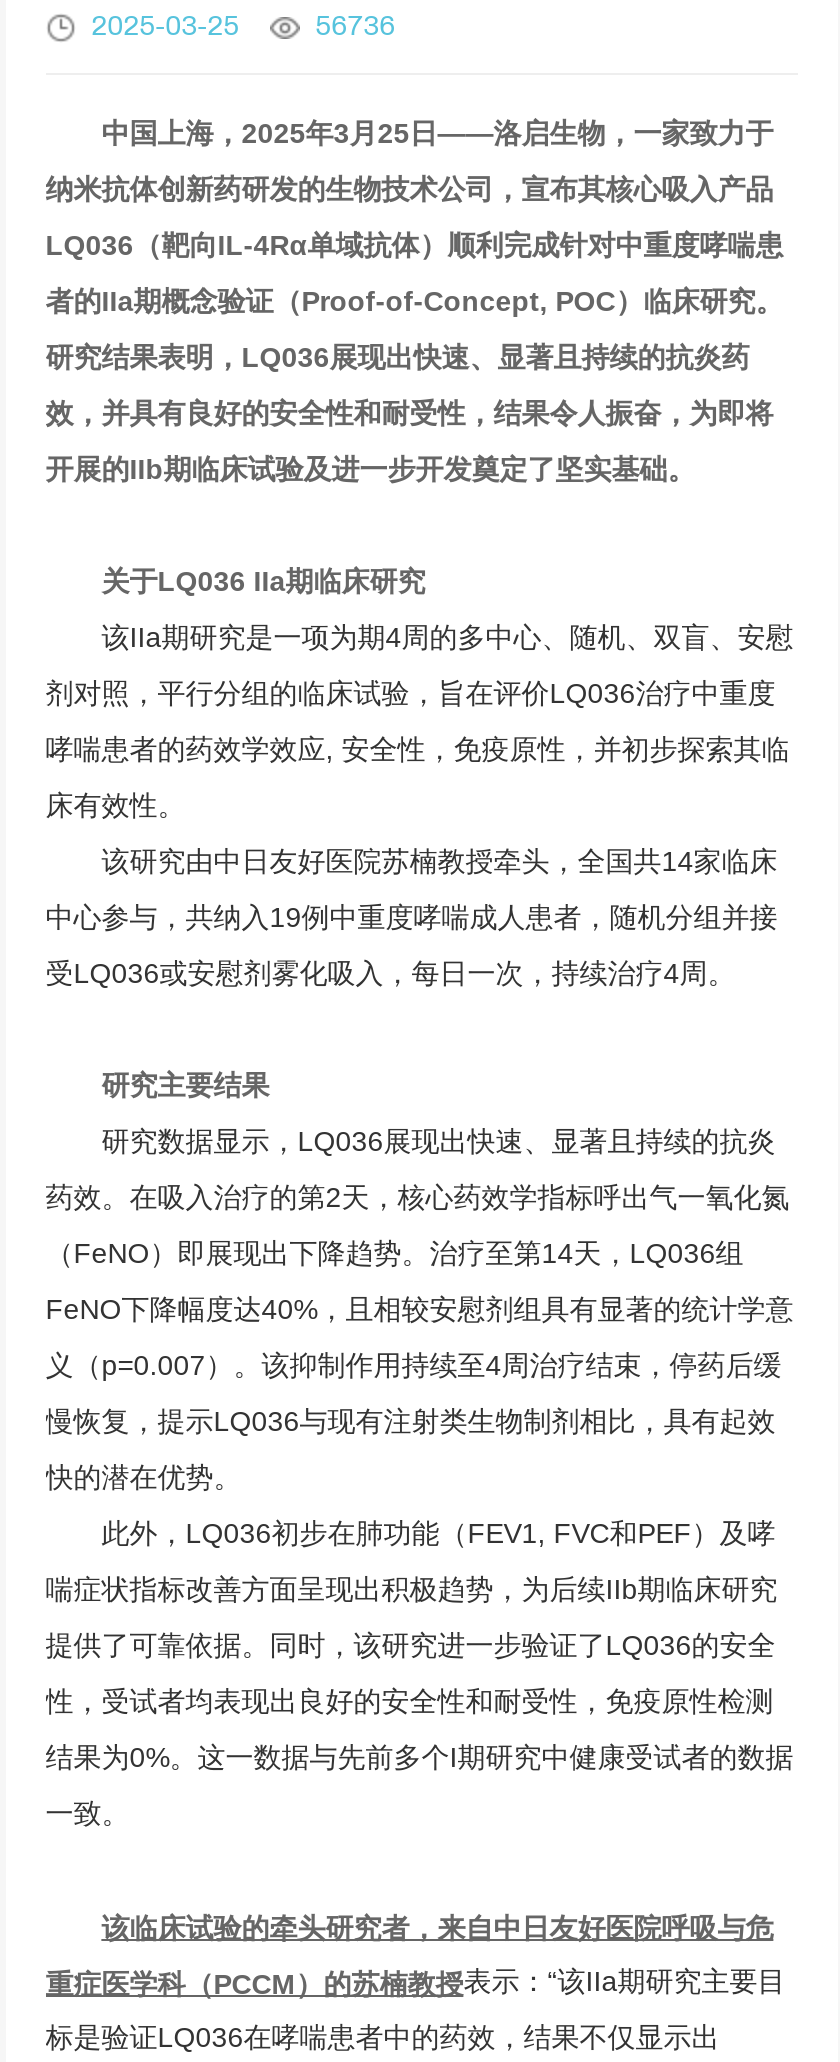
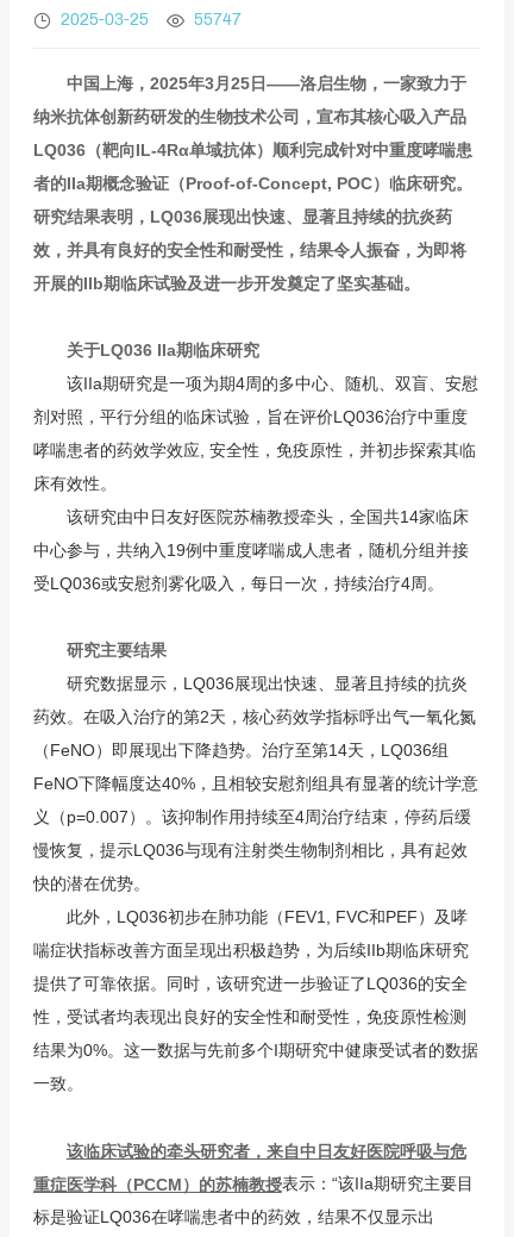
[315,14,395,40] 56736 -> [194,13,241,28] 55747

